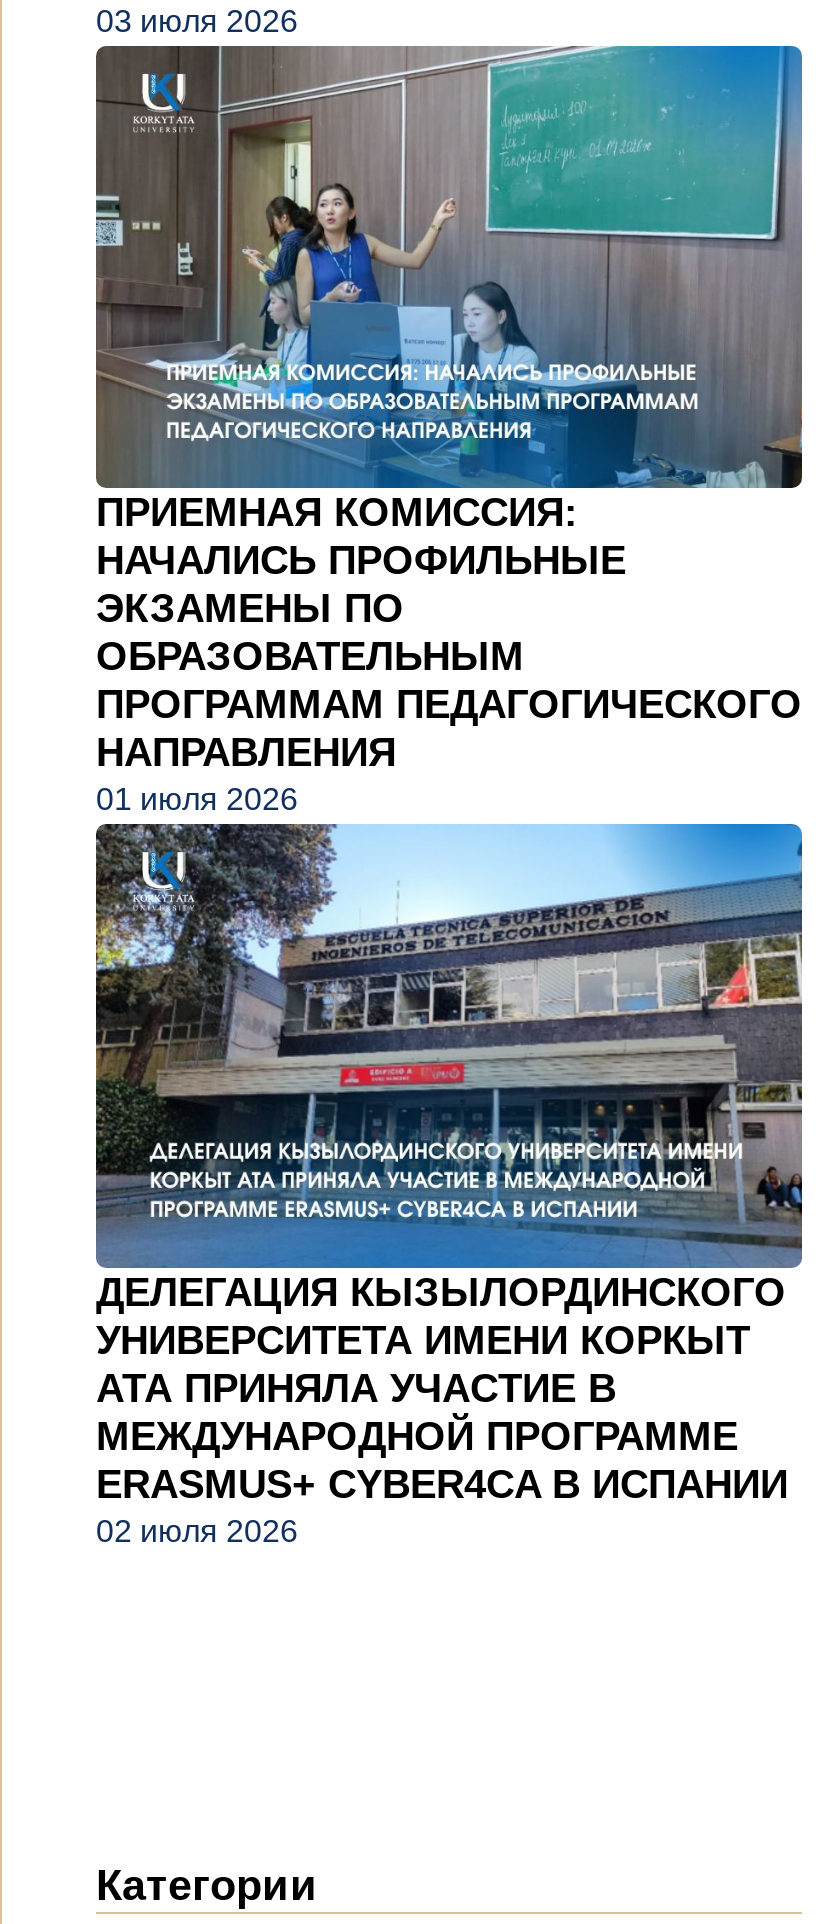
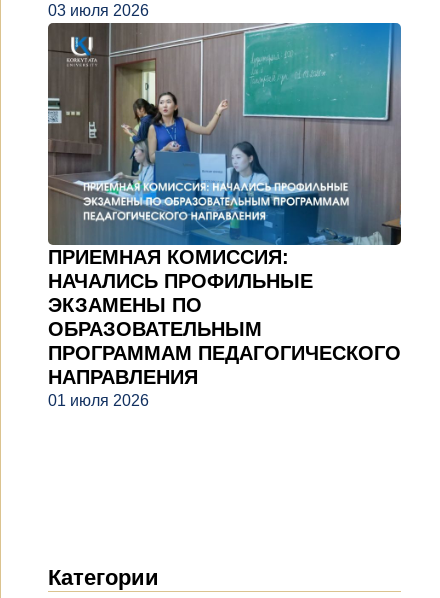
[94,822,804,1547] [image] | ДЕЛЕГАЦИЯ КЫЗЫЛОРДИНСКОГО | УНИВЕРСИТЕТА ИМЕНИ КОРКЫТ | АТА ПРИНЯЛА УЧАСТИЕ В | МЕЖДУНАРОДНОЙ ПРОГРАММЕ | ERASMUS+ CYBER4CA В ИСПАНИИ | 02 июля 2026 -> none

